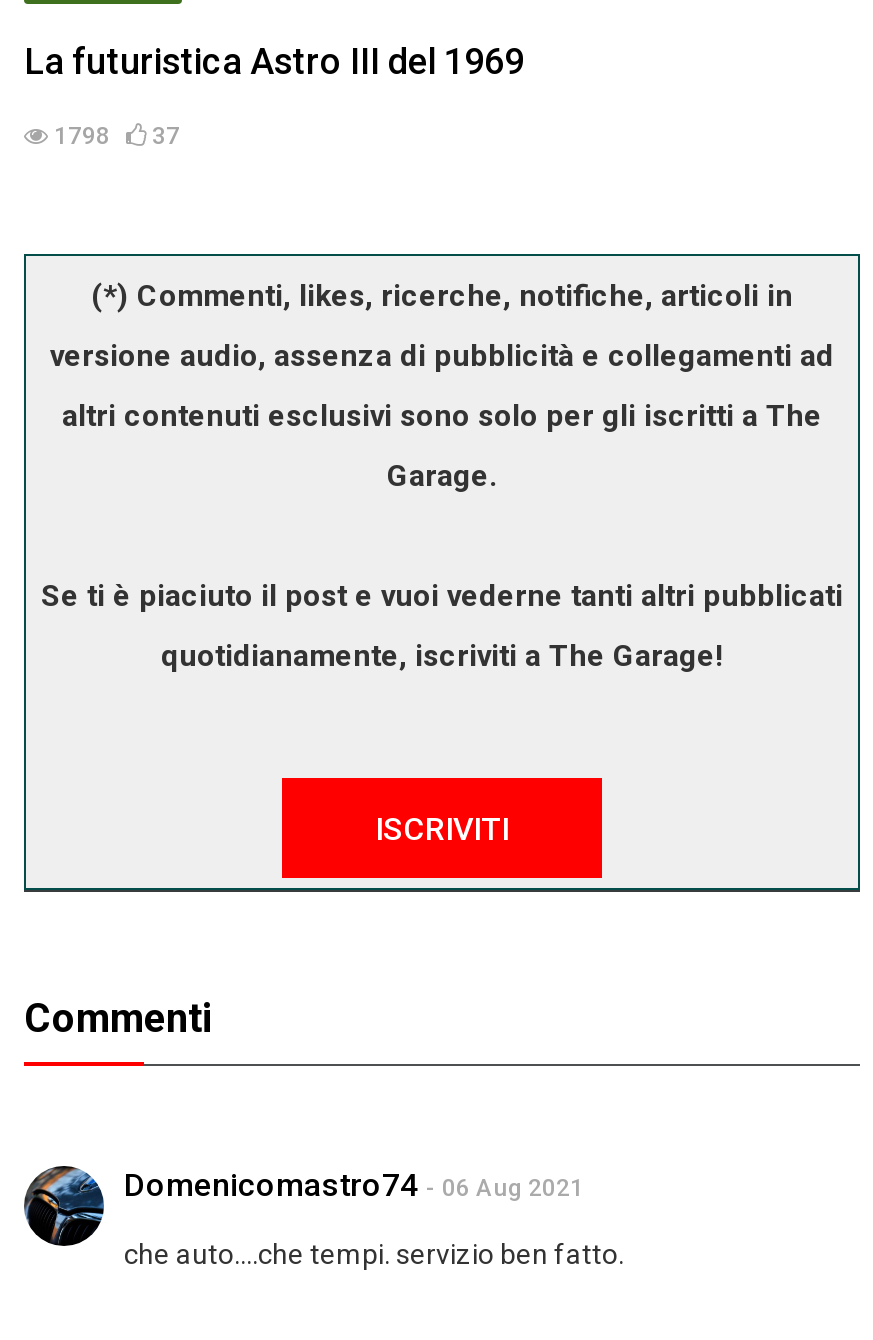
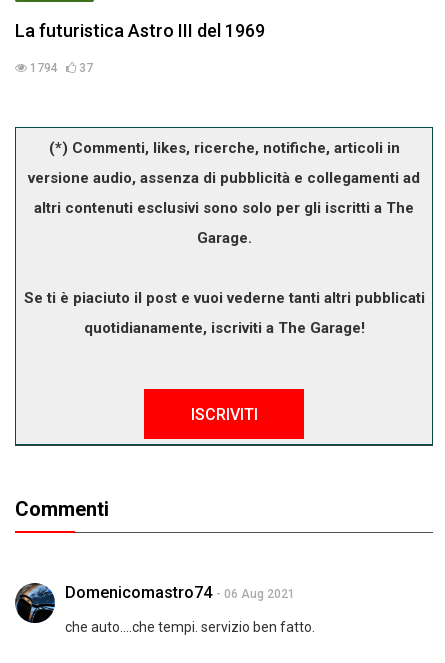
[48,122,180,150] 1798 37 -> [27,61,93,75] 1794 37

